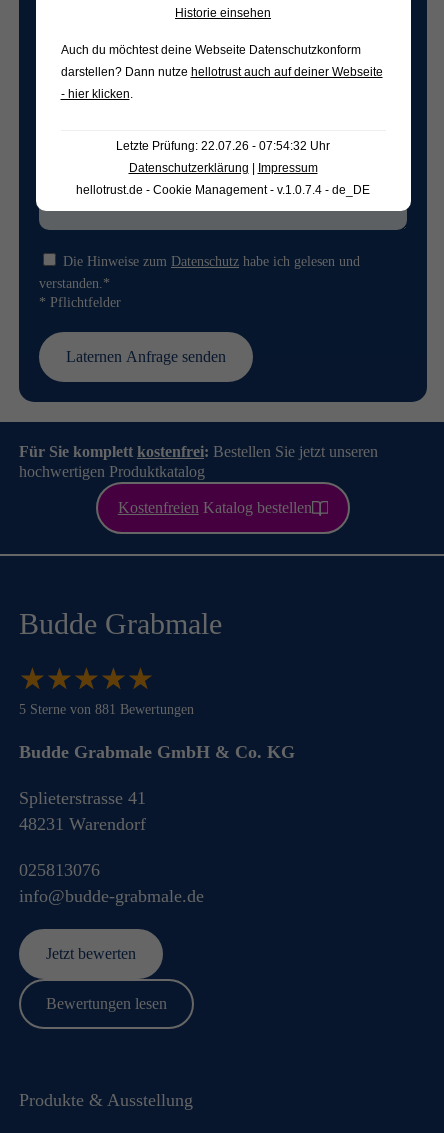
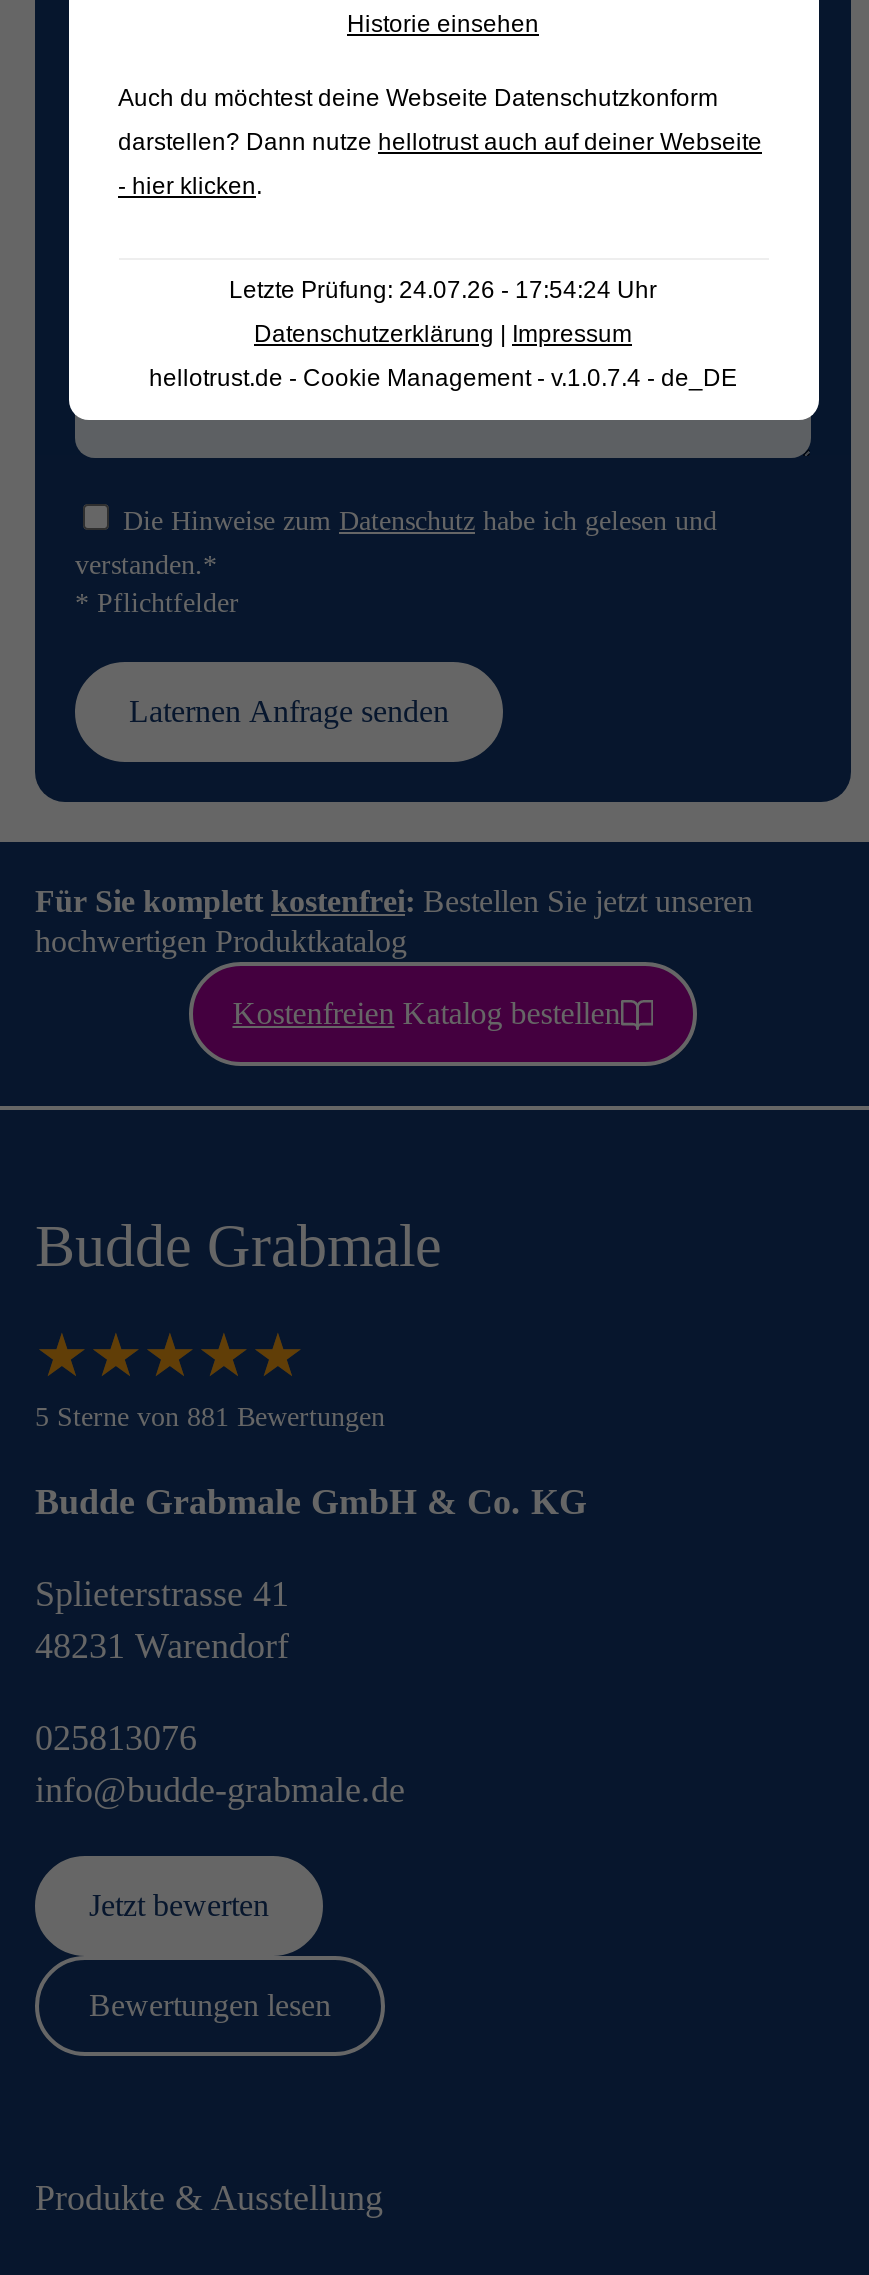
[116,138,330,152] Letzte Prüfung: 22.07.26 - 07:54:32 Uhr -> [229,275,657,303] Letzte Prüfung: 24.07.26 - 17:54:24 Uhr

